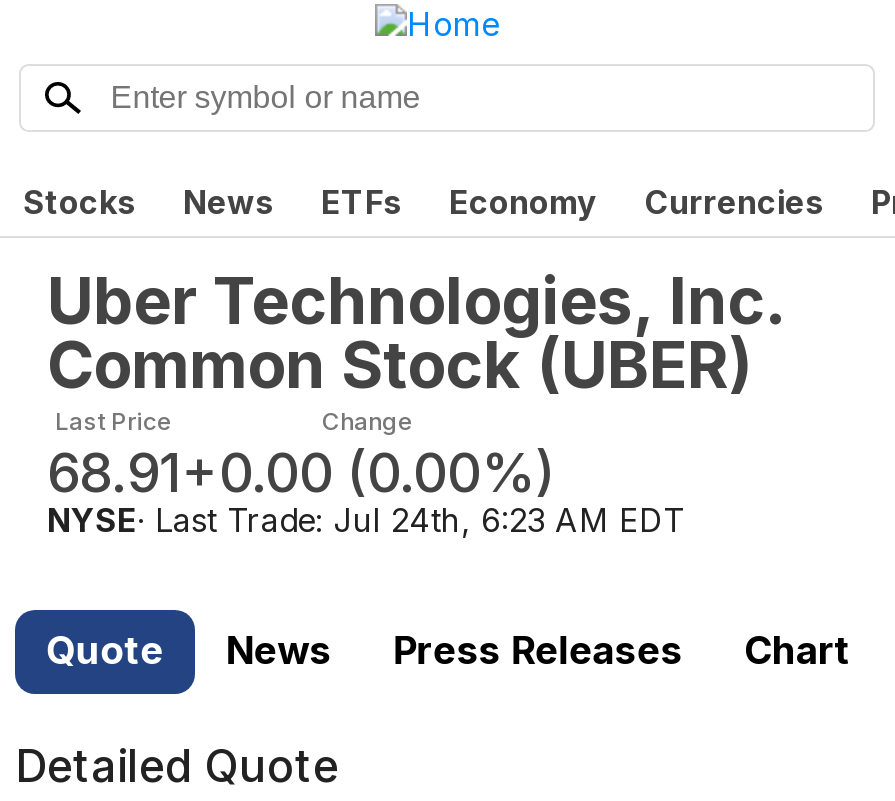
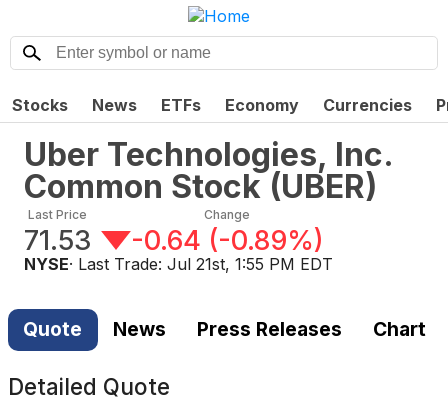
[47,439,181,505] 68.91 -> [24,224,91,257] 71.53
[181,439,555,505] +0.00 (0.00%) -> [131,224,324,257] -0.64 (-0.89%)
[47,499,685,539] NYSE · Last Trade: Jul 24th, 6:23 AM EDT -> [24,254,333,274] NYSE · Last Trade: Jul 21st, 1:55 PM EDT

